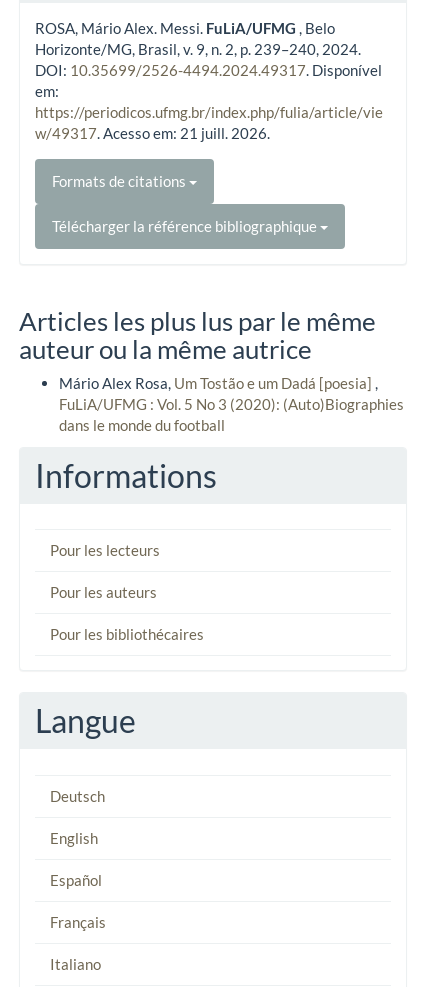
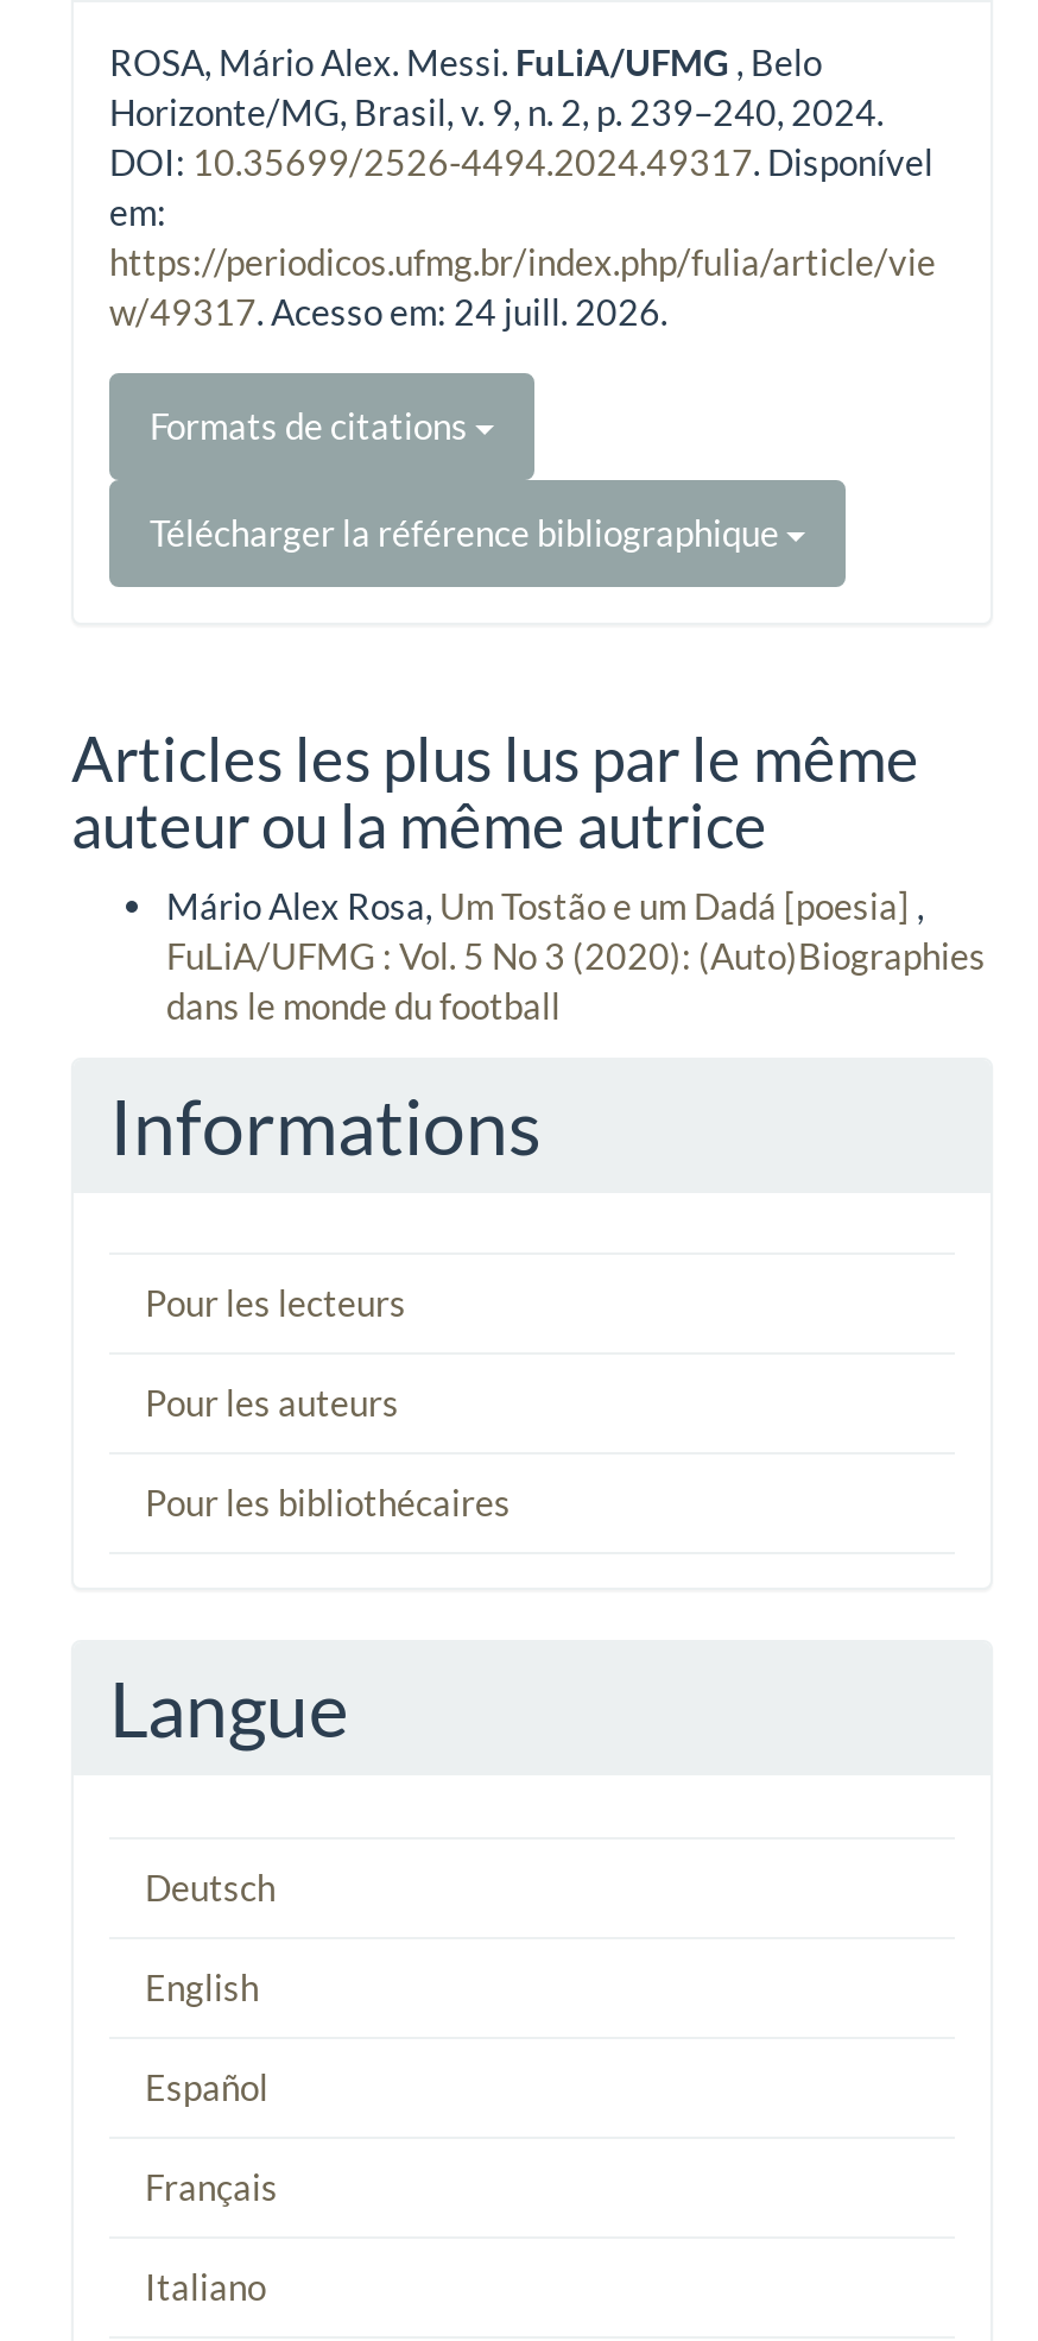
[35,124,270,142] w/49317. Acesso em: 21 juill. 2026. -> [109,290,667,332] w/49317. Acesso em: 24 juill. 2026.

